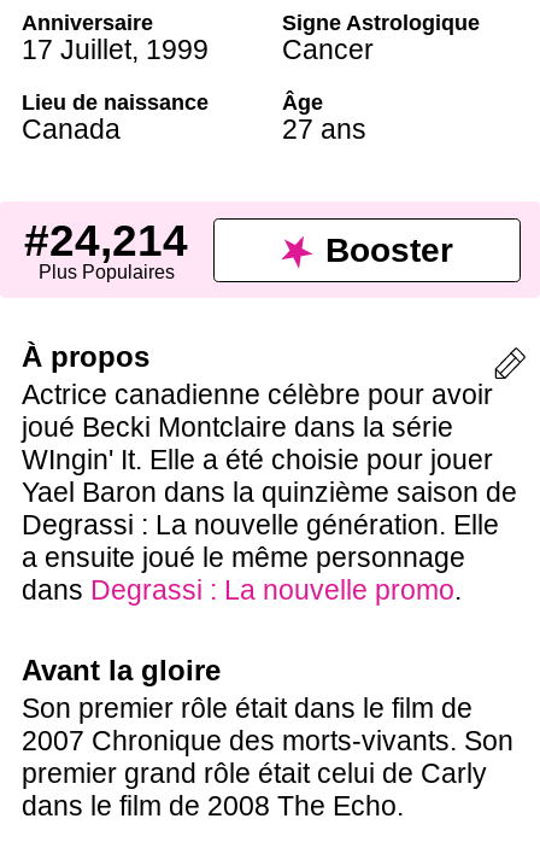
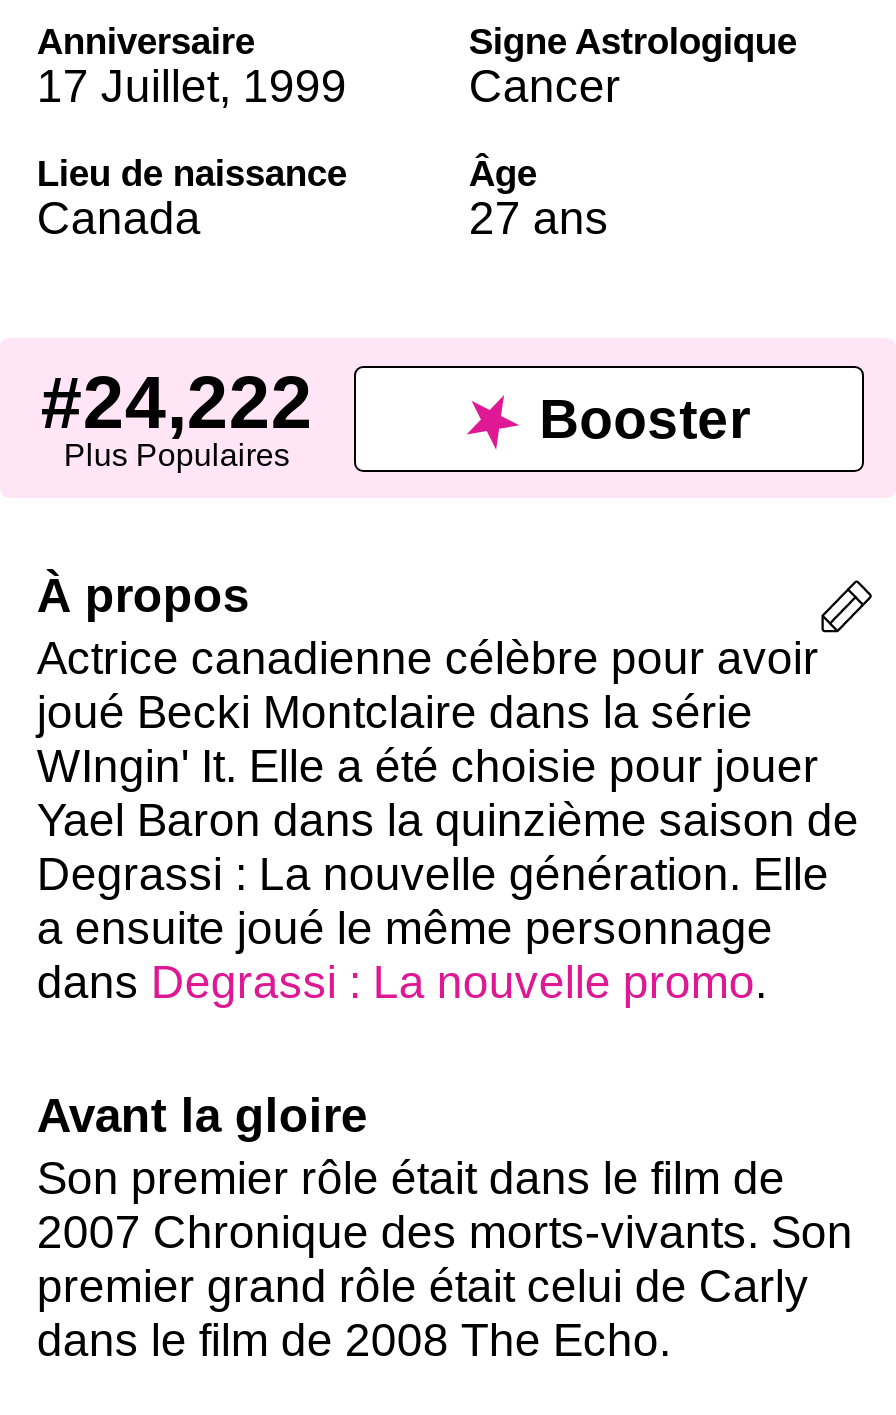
[24,215,188,265] #24,214 -> [41,361,313,443] #24,222

